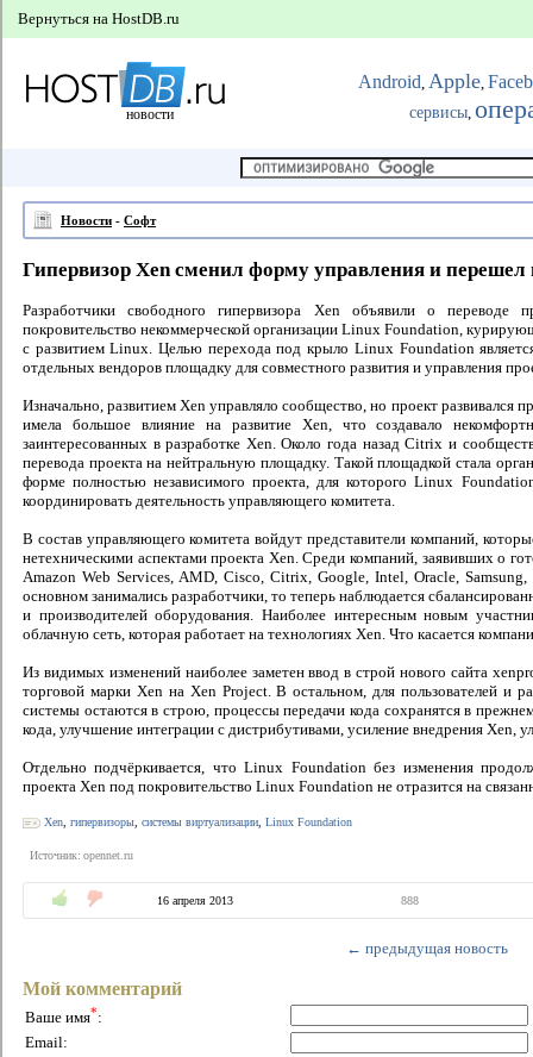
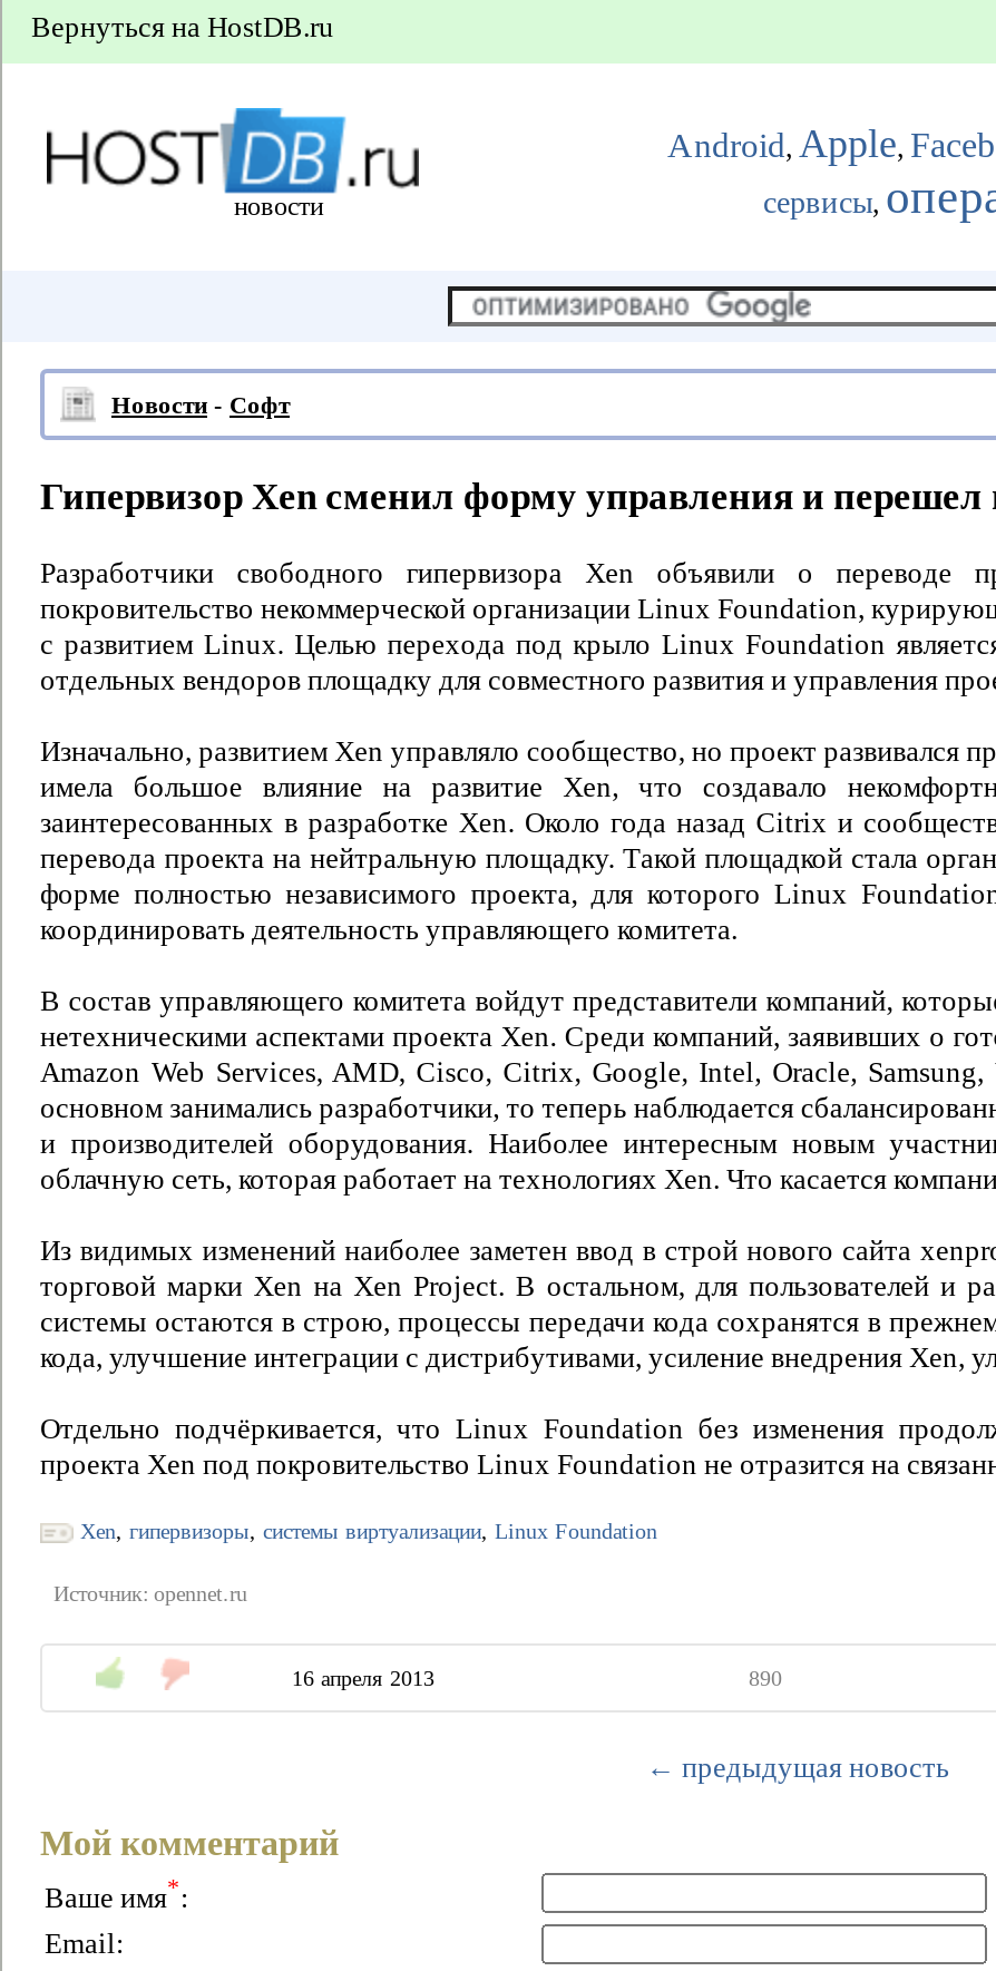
[401,894,419,907] 888 -> [749,1666,782,1691] 890

